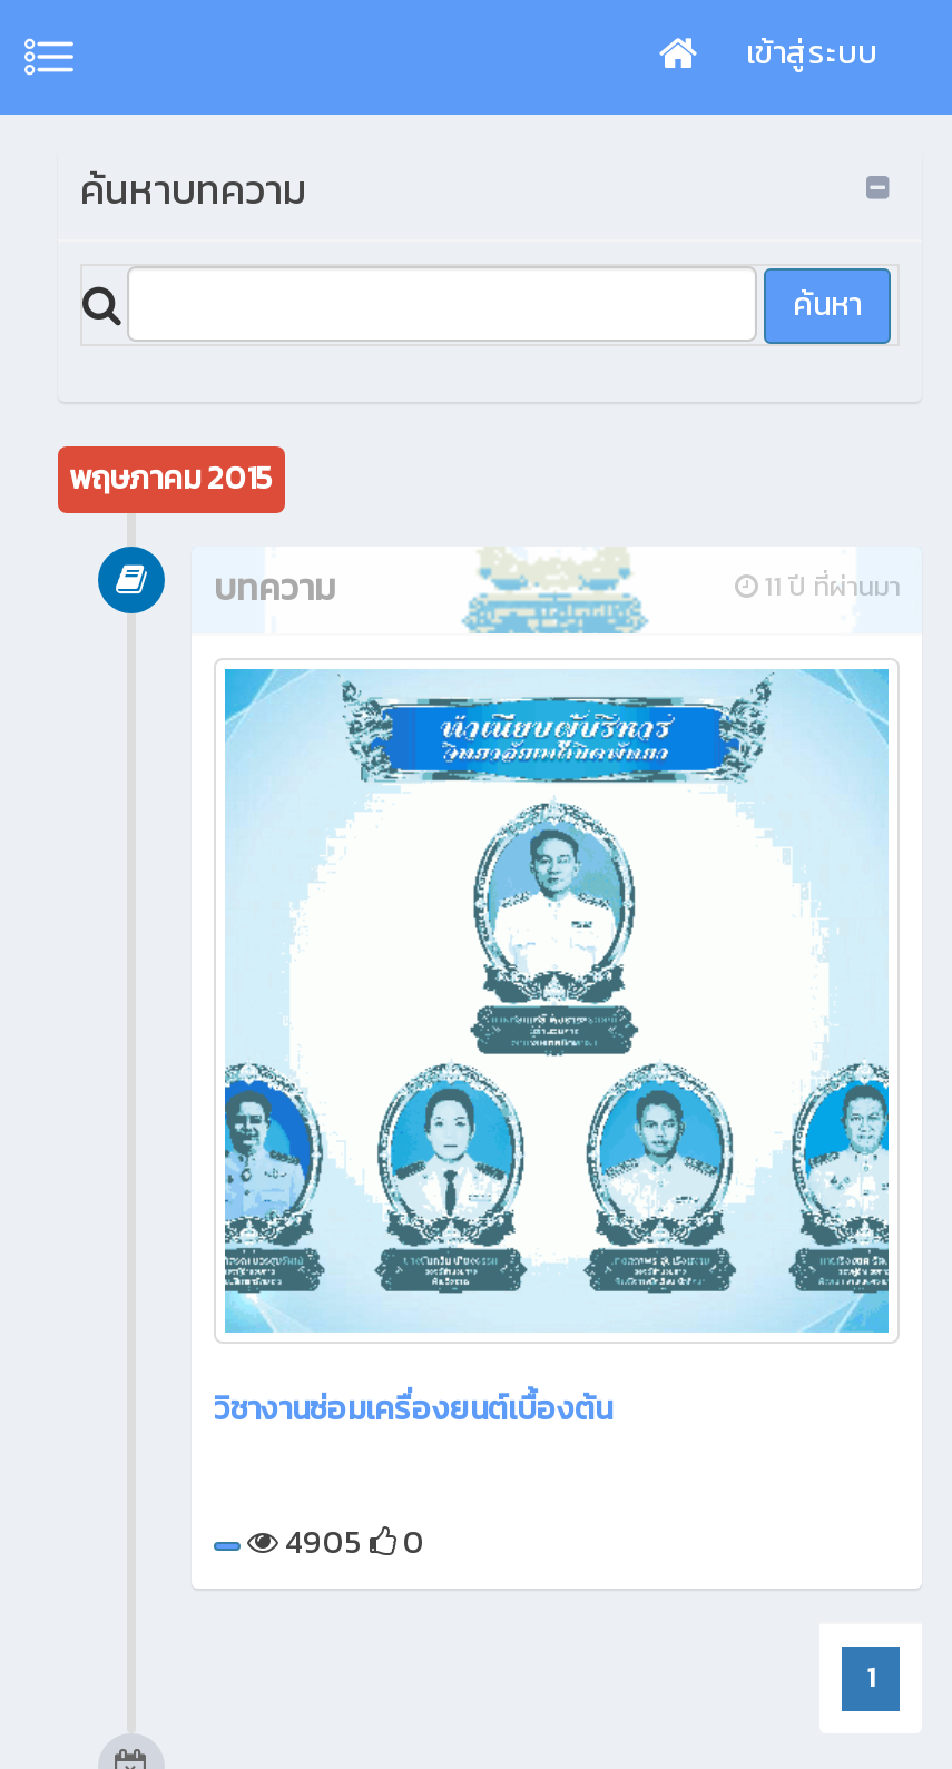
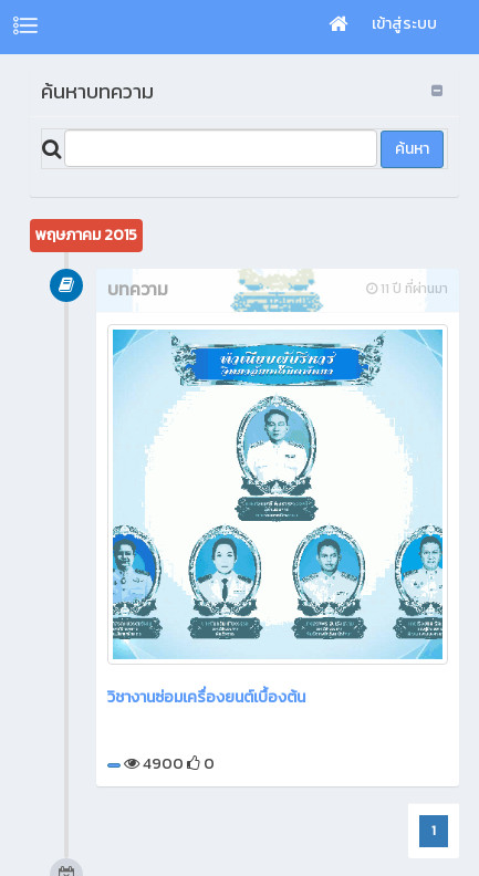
[278,1520,425,1566] 4905 0 -> [139,752,215,775] 4900 0

